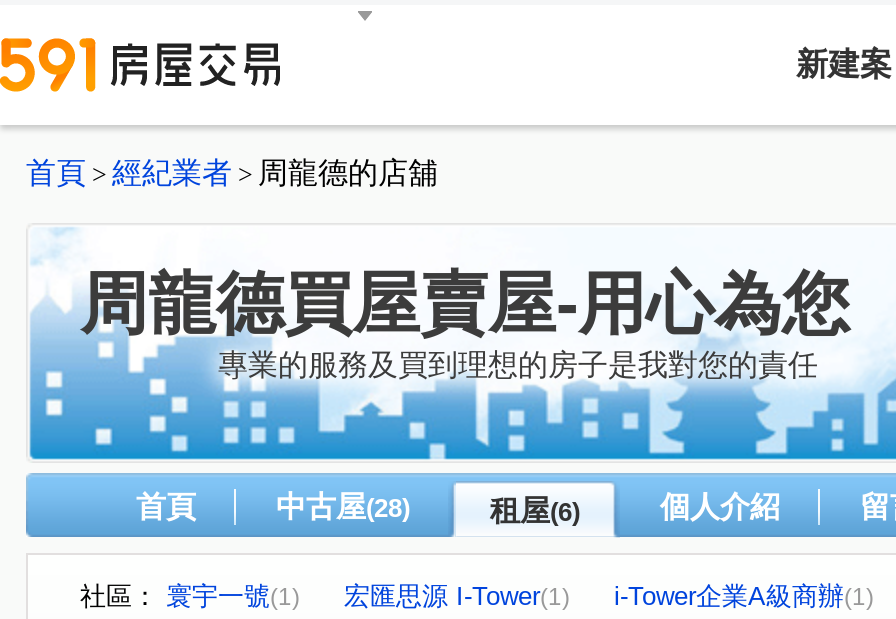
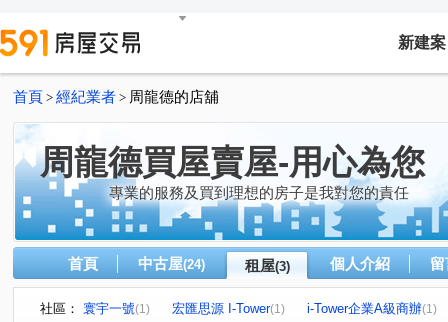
[276,489,410,523] 中古屋(28) -> [138,255,205,272] 中古屋(24)
[490,493,580,527] 租屋(6) -> [245,257,290,274] 租屋(3)

